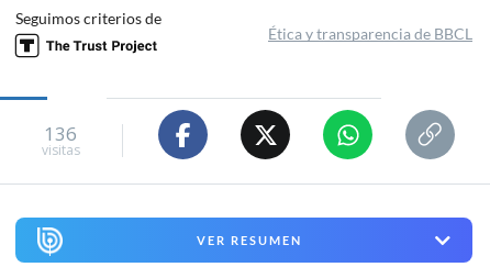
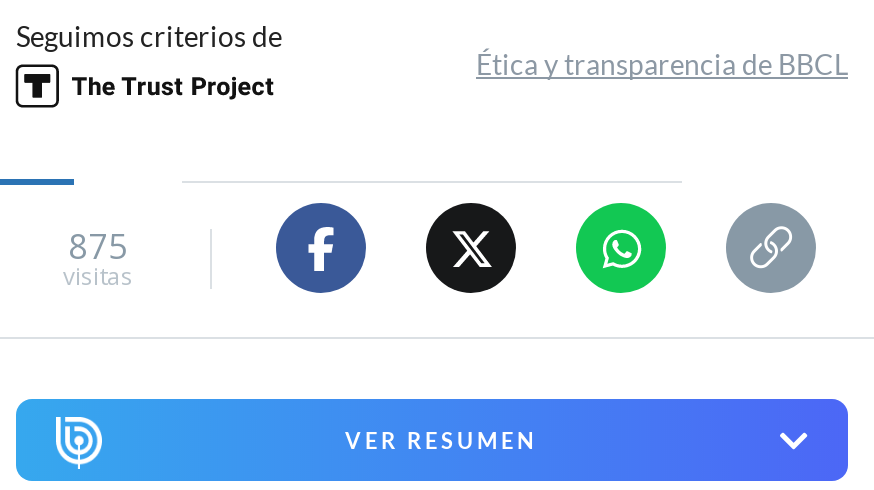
[44,121,77,146] 136 -> [68,223,128,269] 875

